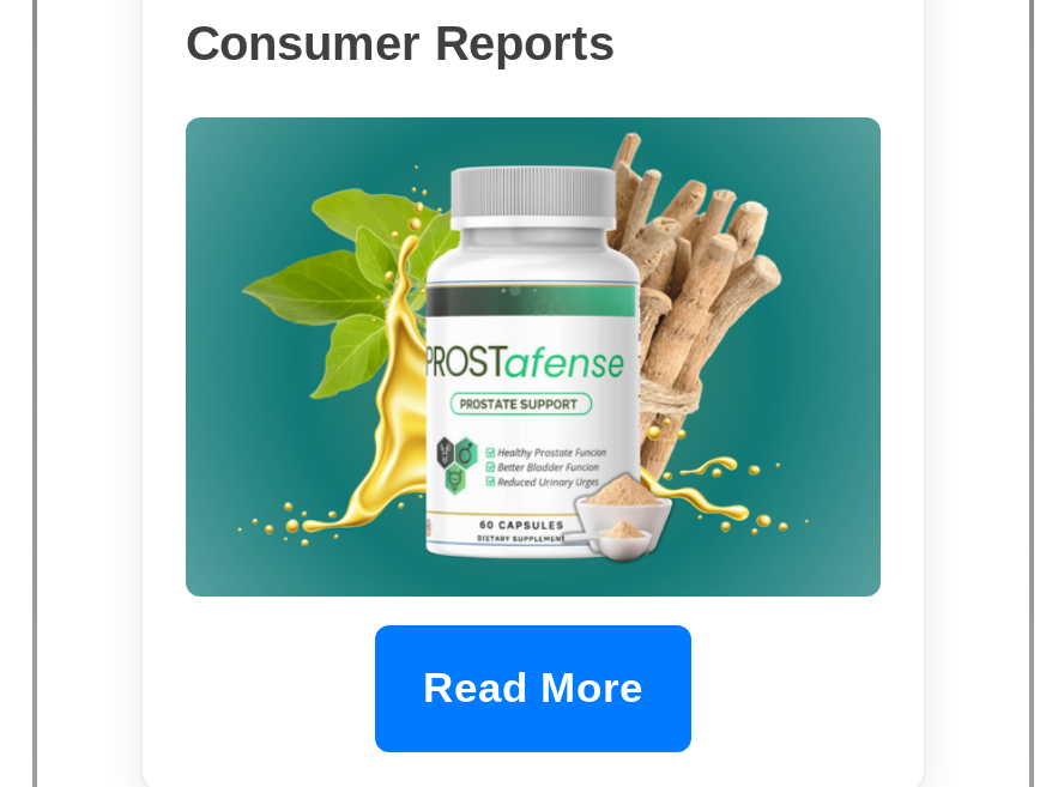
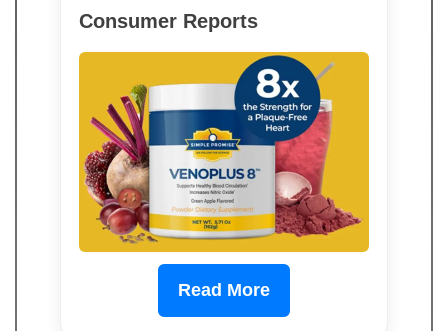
[183,114,883,600] [image] -> [78,51,370,253] [image]

